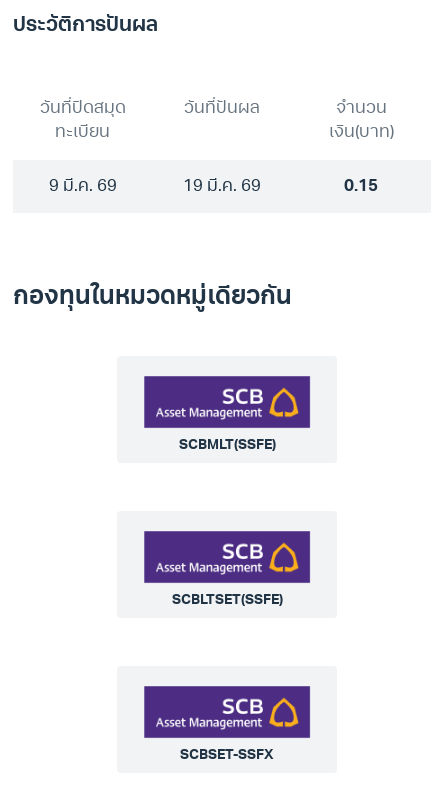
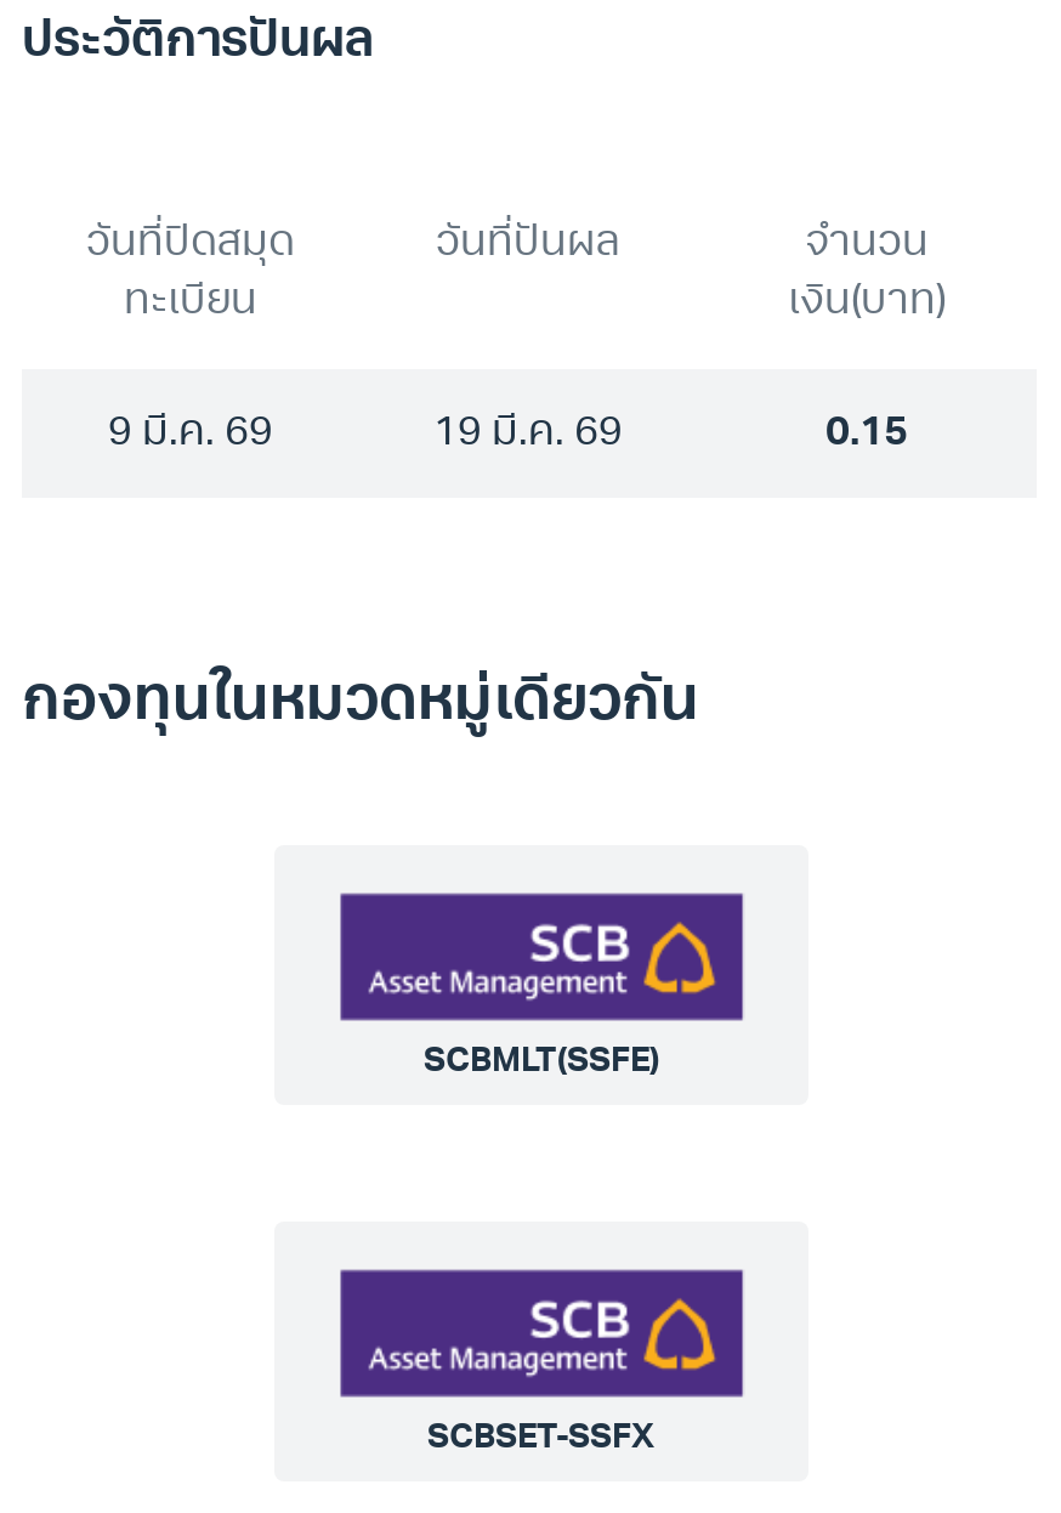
[171,593,282,608] SCBLTSET(SSFE) -> none

